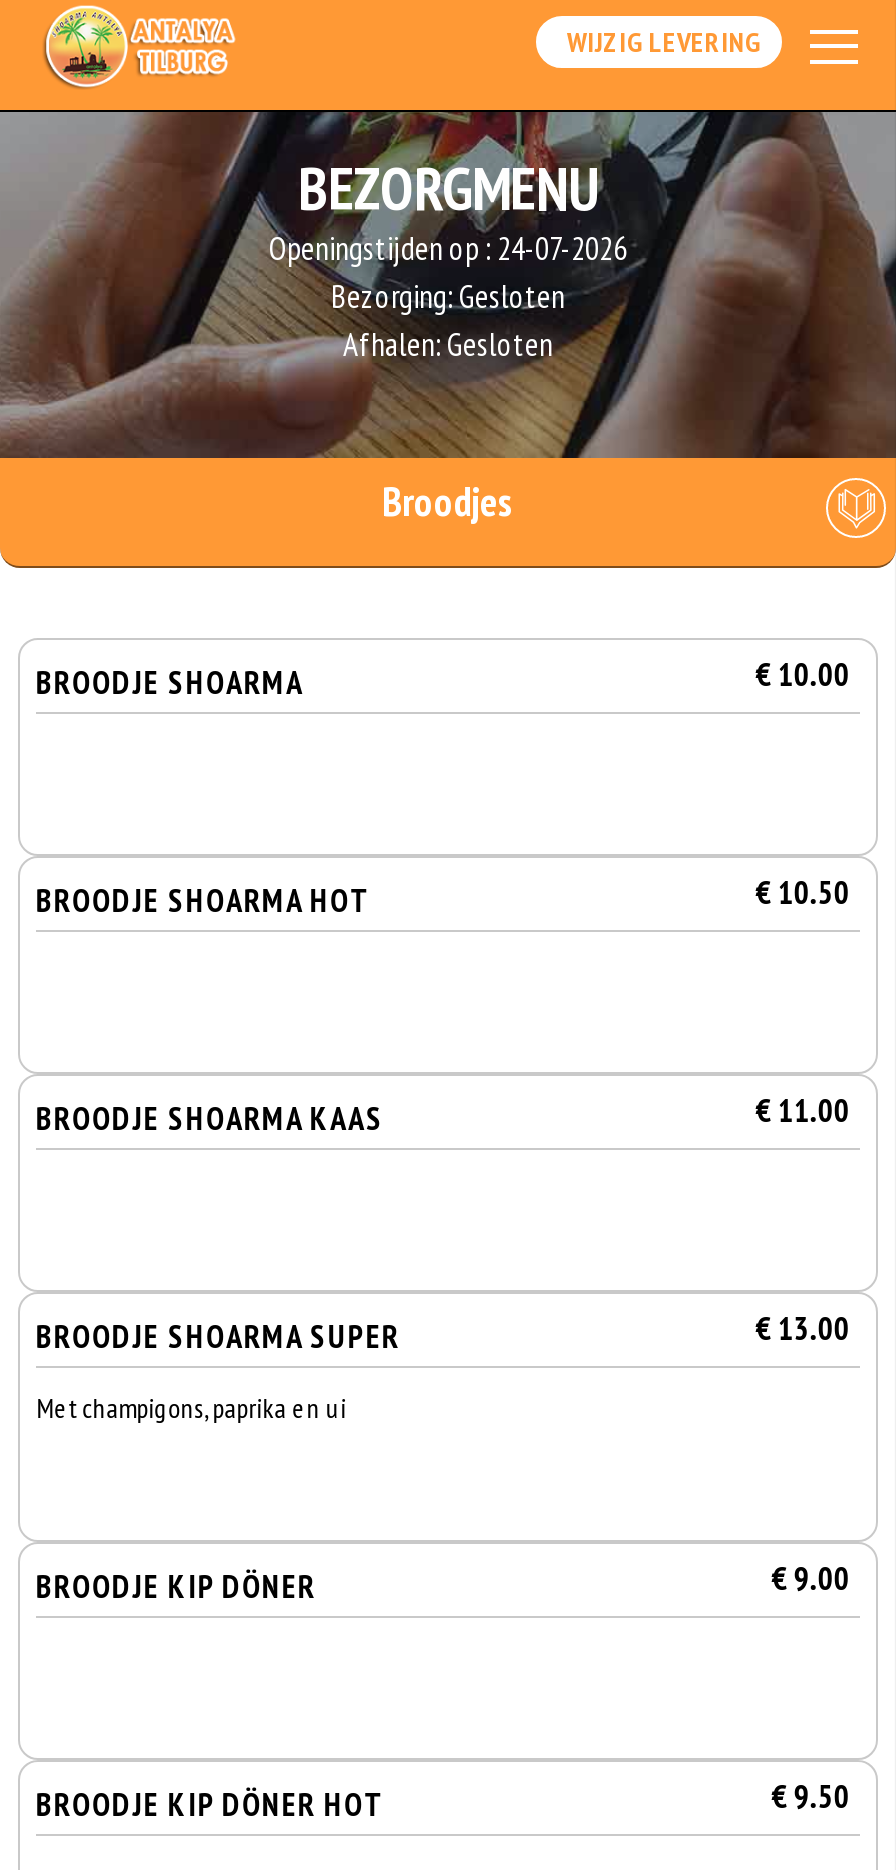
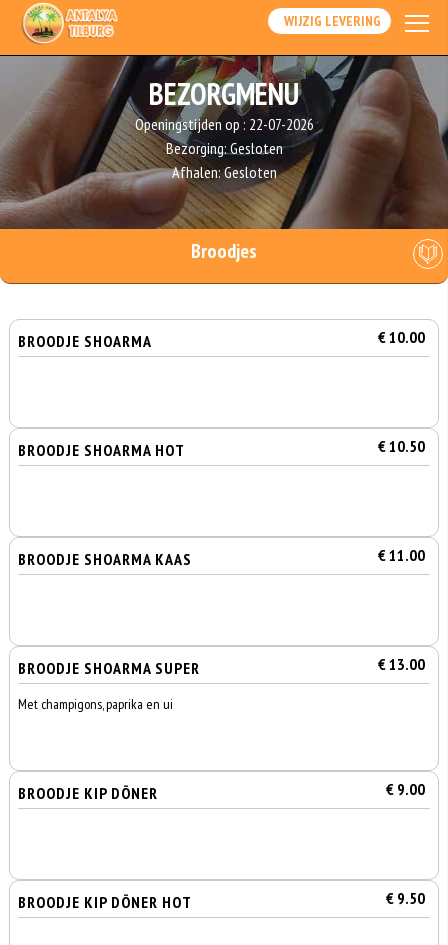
[269,228,627,268] Openingstijden op : 24-07-2026 -> [134,114,313,134] Openingstijden op : 22-07-2026

